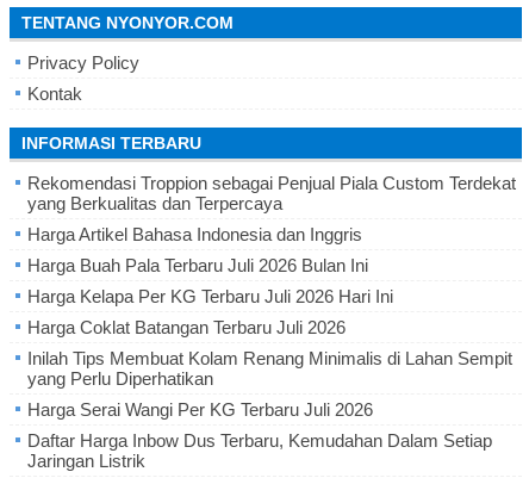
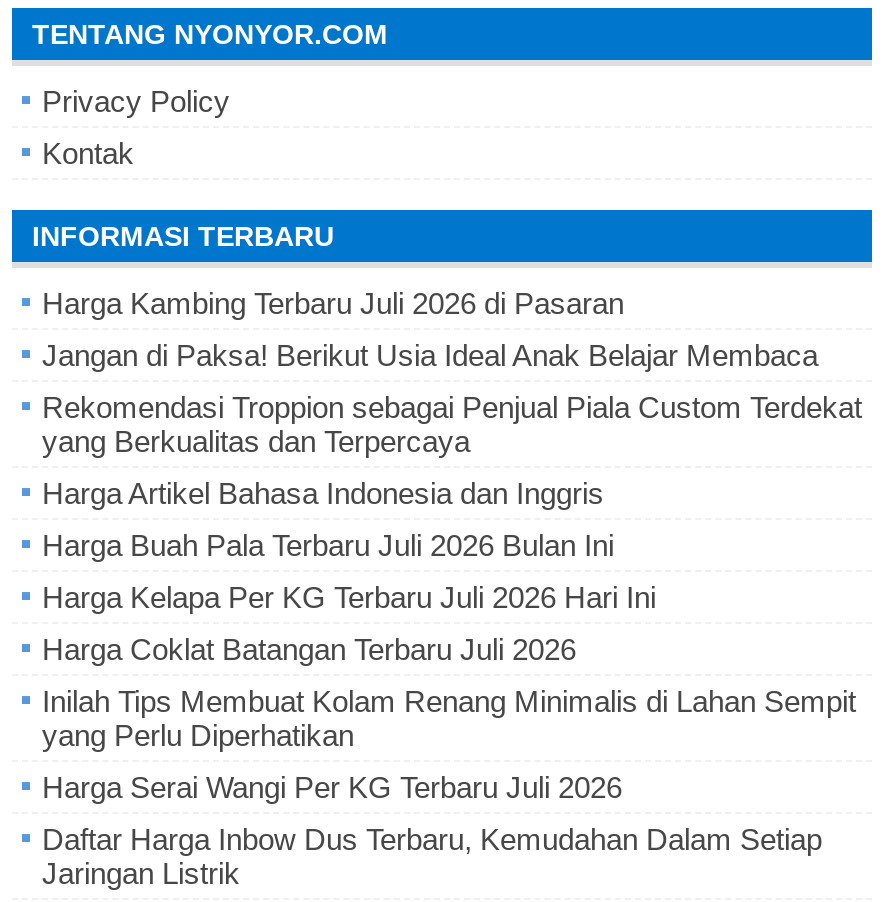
none -> [42,286,818,372] Harga Kambing Terbaru Juli 2026 di Pasaran | Jangan di Paksa! Berikut Usia Ideal Anak Belajar Membaca

